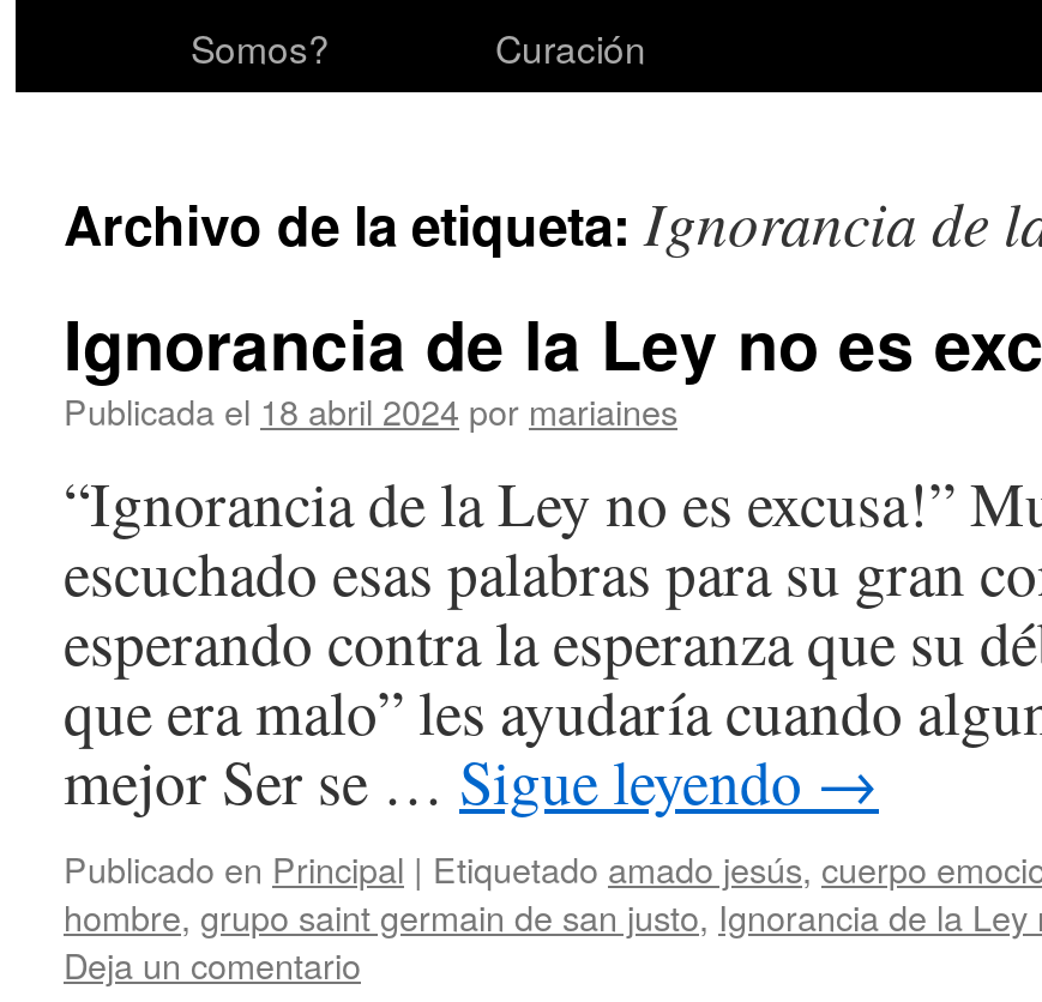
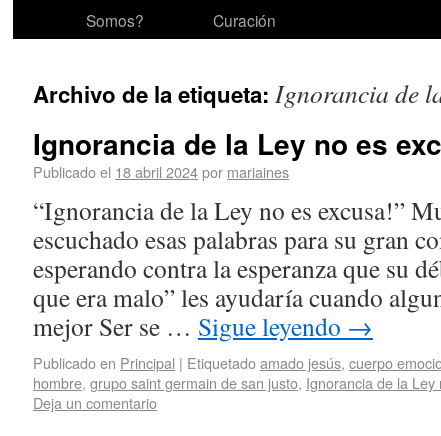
[64,385,677,435] Publicada el 18 abril 2024 por mariaines -> [33,161,289,182] Publicado el 18 abril 2024 por mariaines

